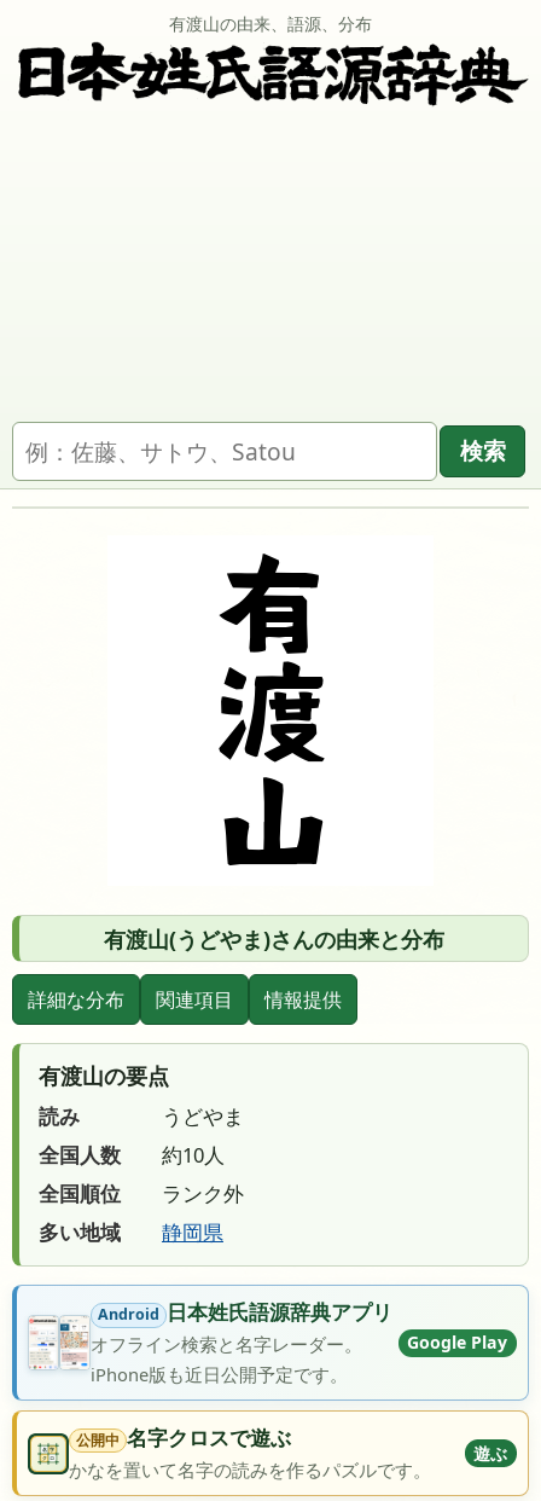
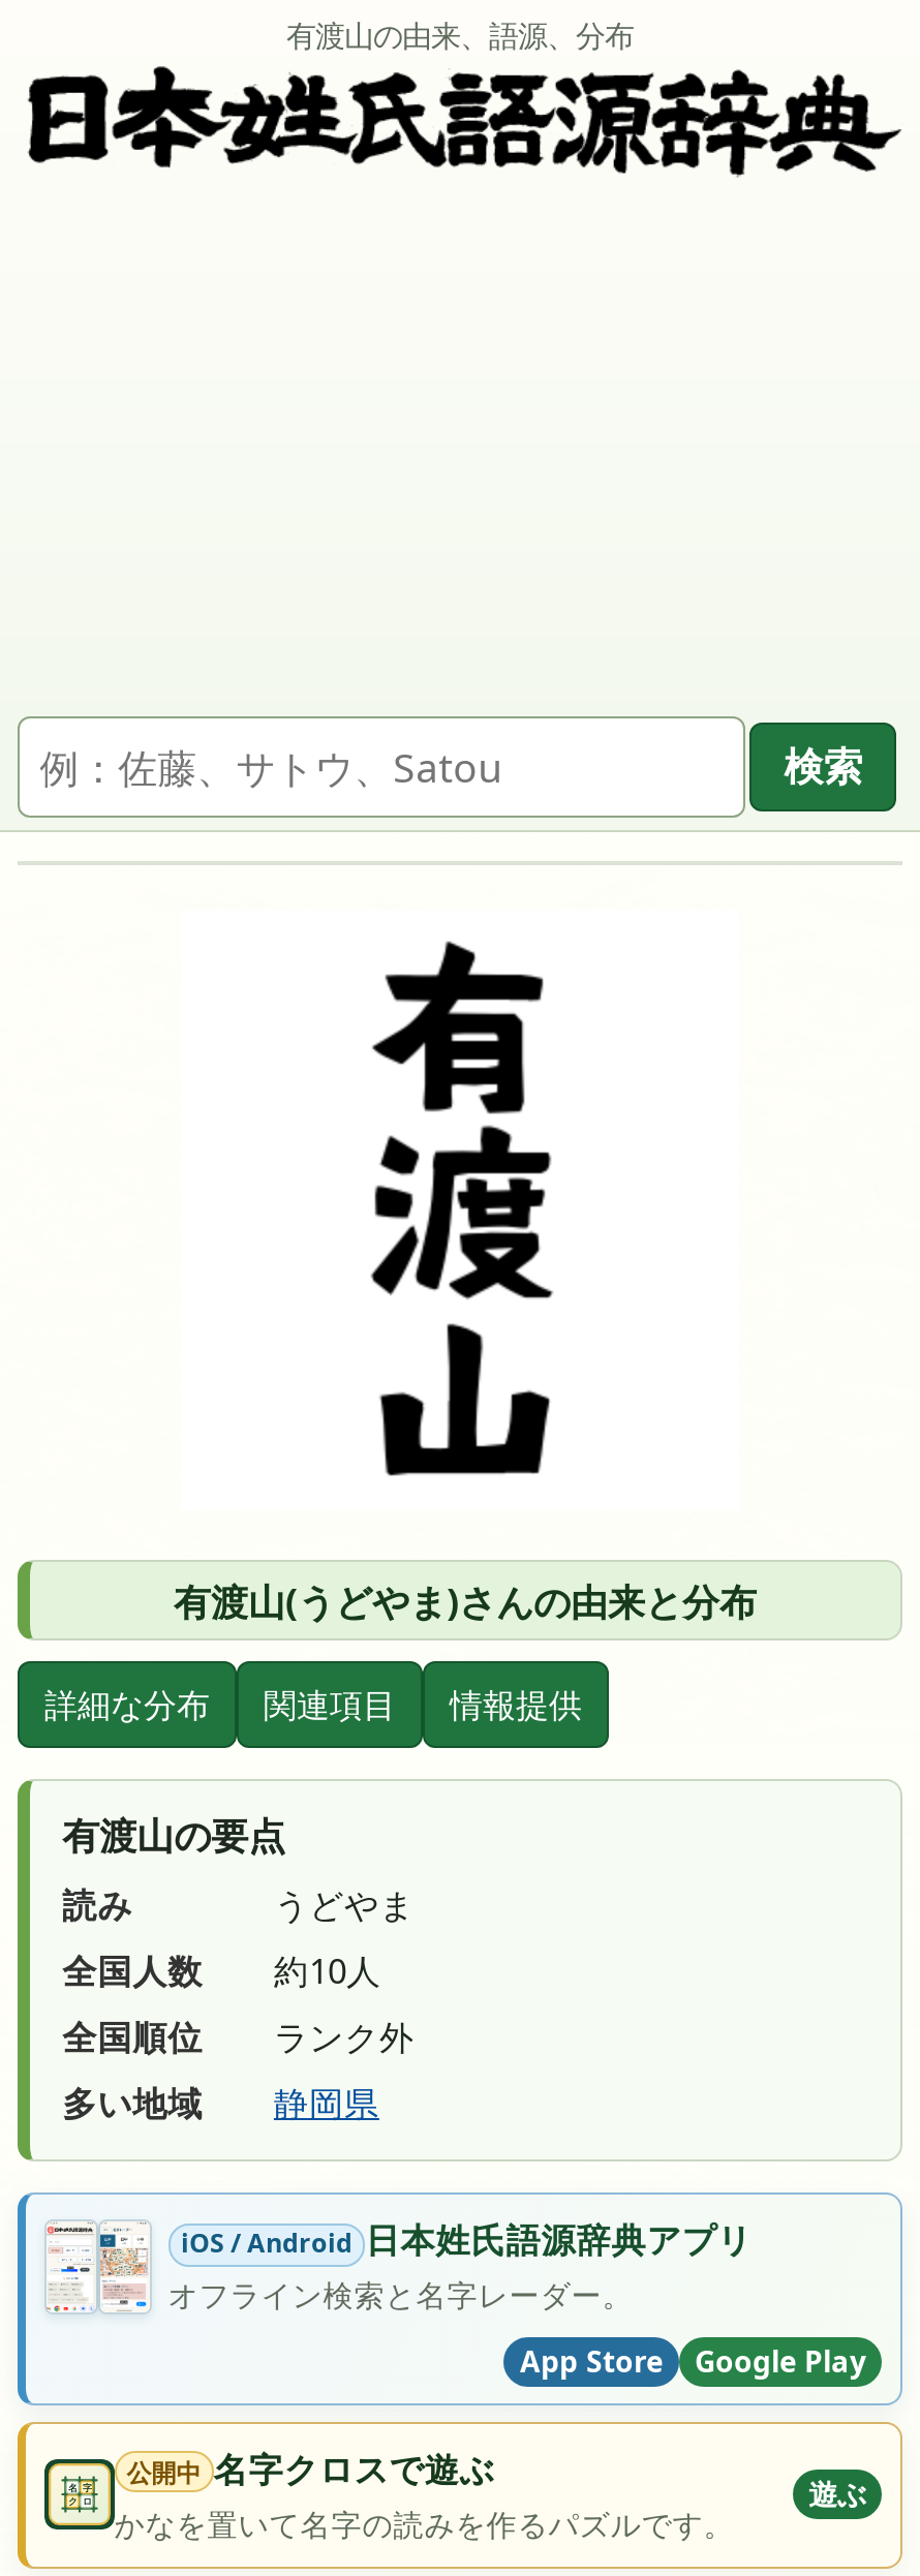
[29,1298,393,1369] [image] | Android 日本姓氏語源辞典アプリ -> [44,2216,752,2312] [image] | iOS / Android 日本姓氏語源辞典アプリ
moved [408,1331,508,1354] -> [695,2341,866,2381]: Google Play
[90,1362,348,1387] iPhone版も近日公開予定です。 -> [520,2341,663,2381] App Store

